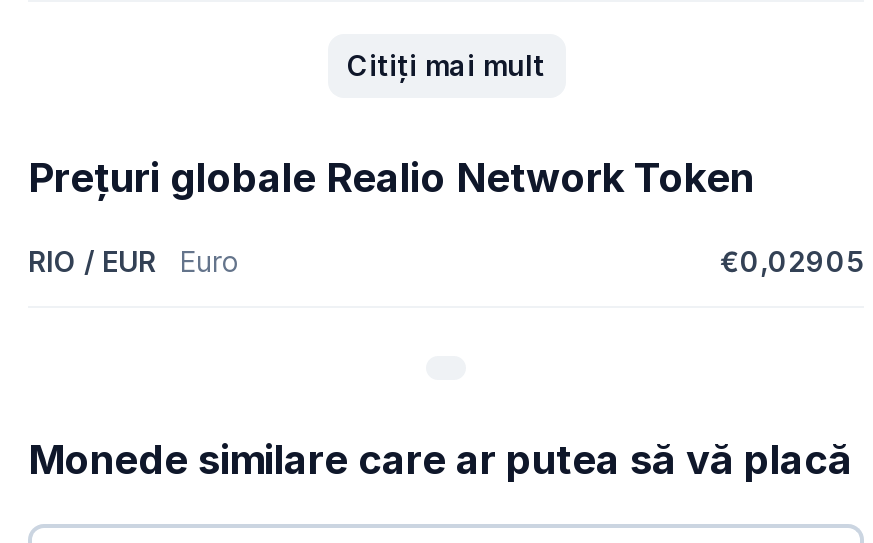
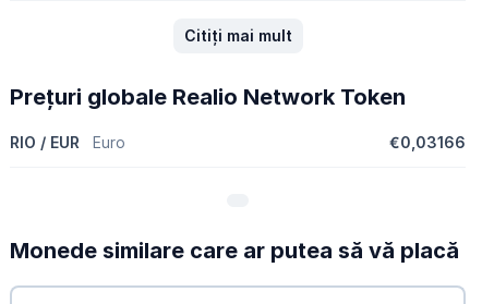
[720,244,864,278] €0,02905 -> [389,133,466,151] €0,03166

